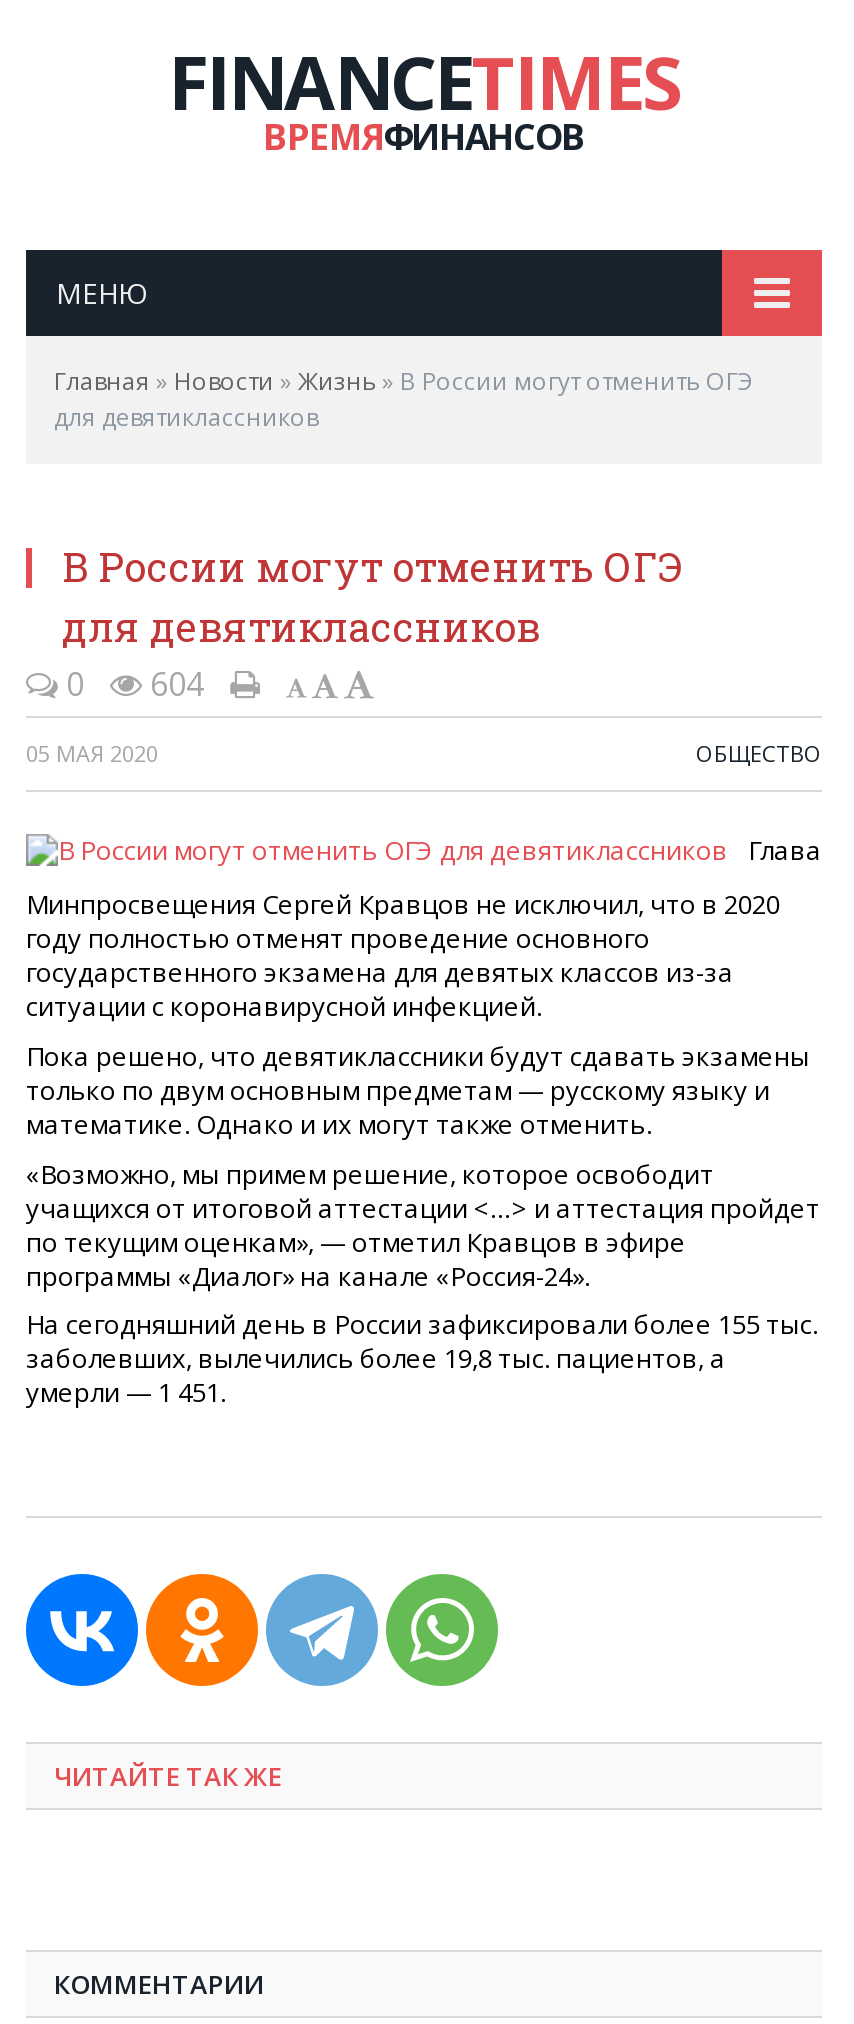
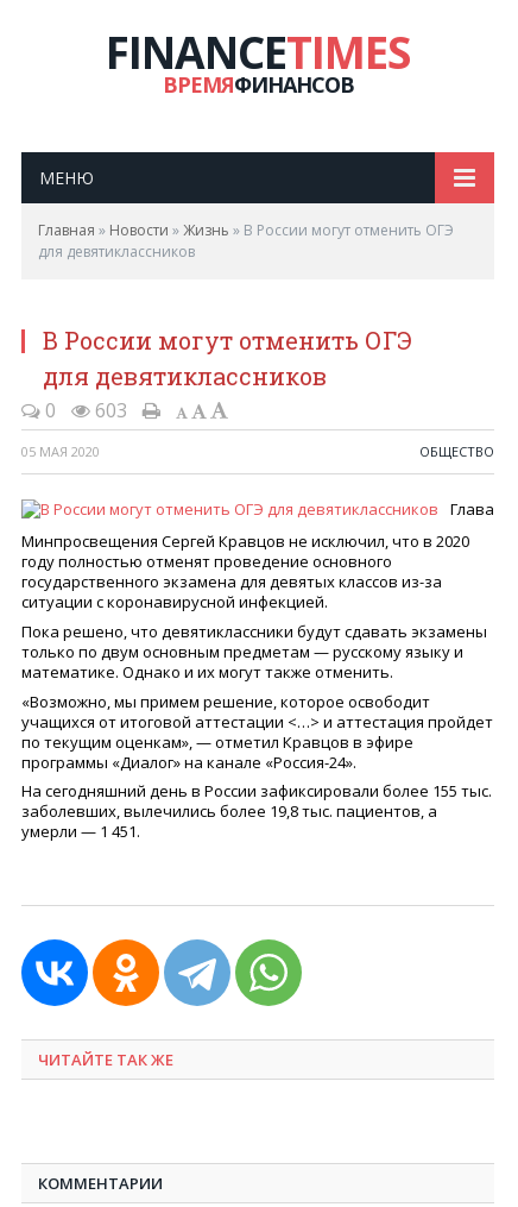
[58,662,204,706] 0 604 -> [40,397,127,423] 0 603

